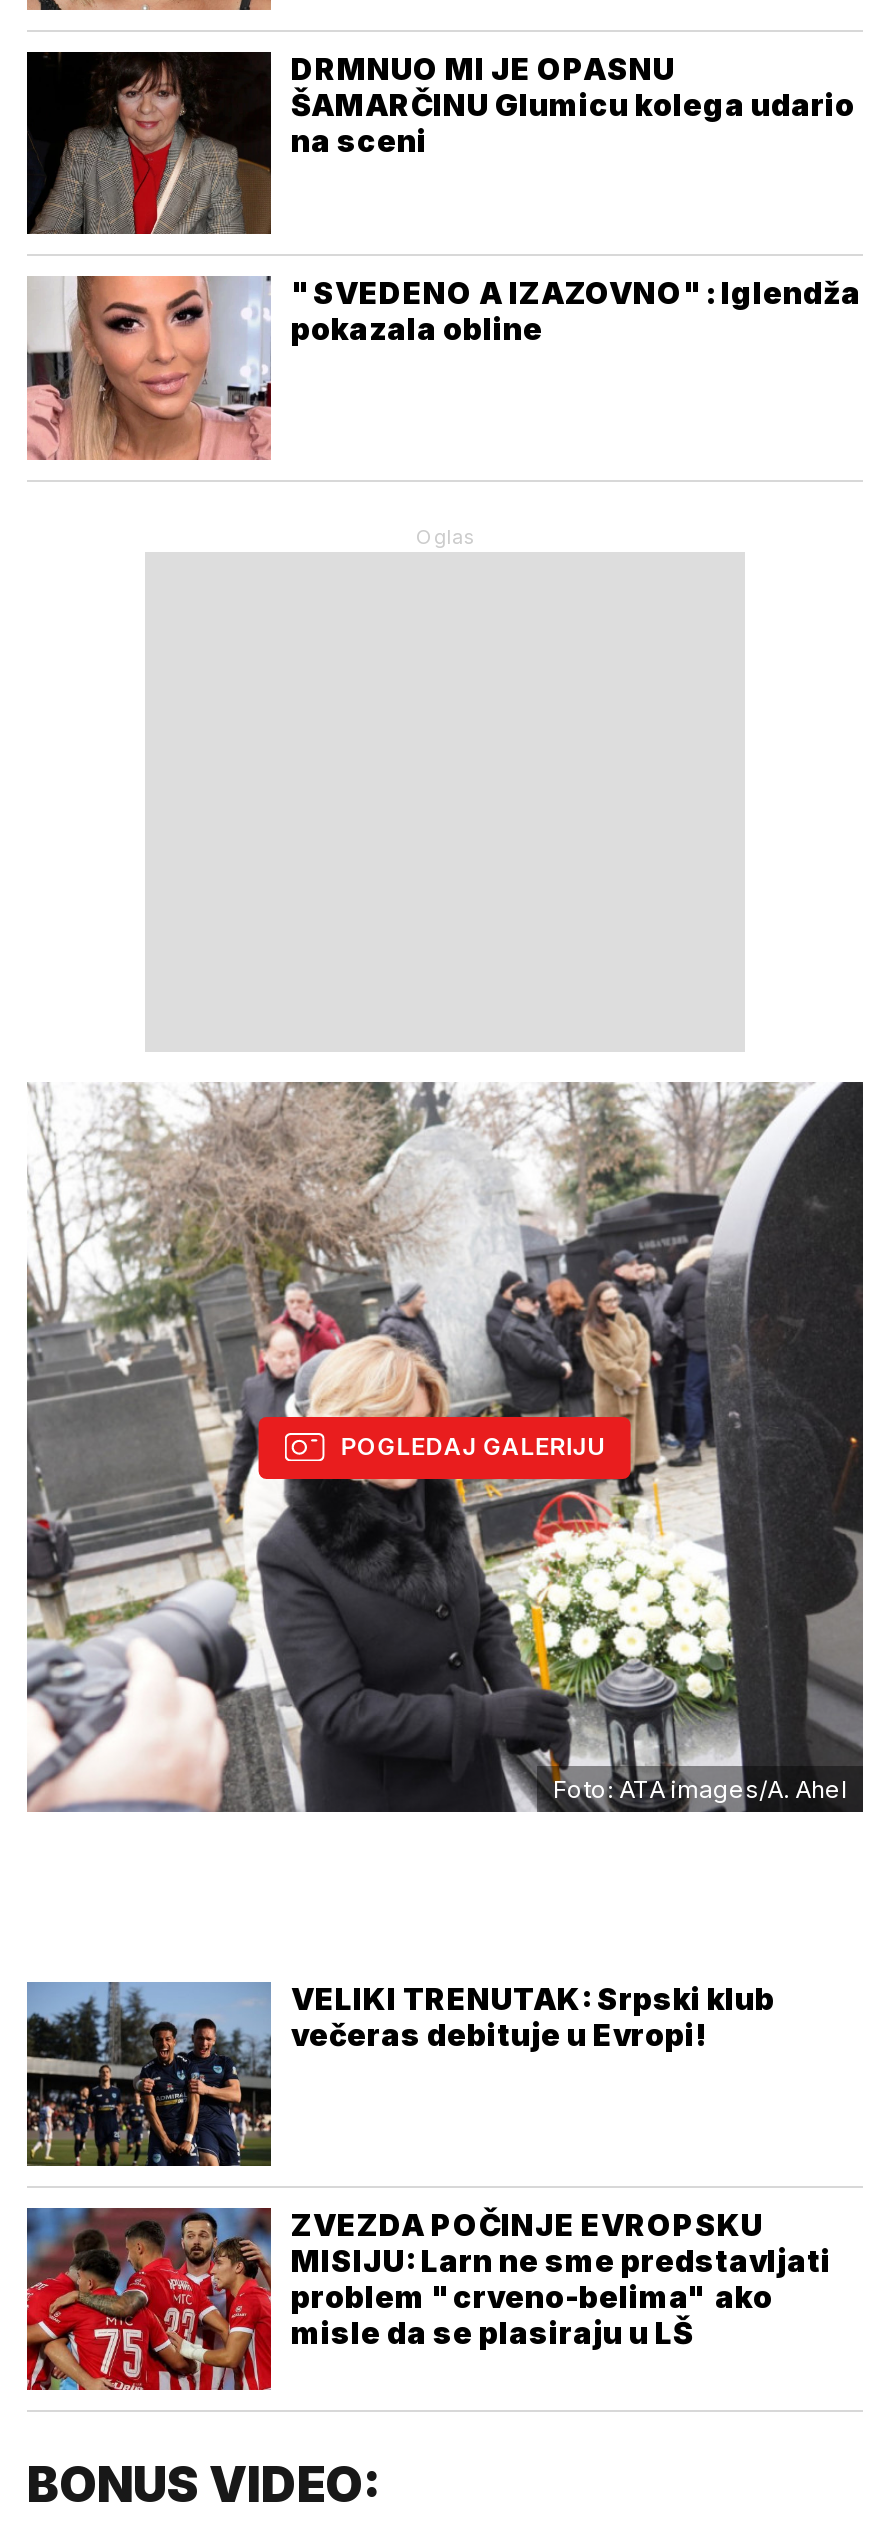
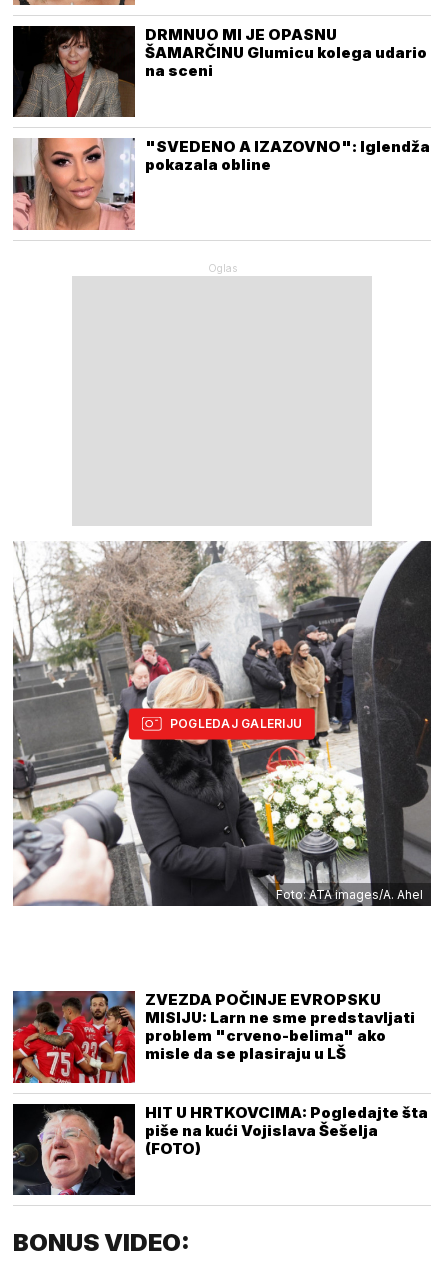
[25,1980,775,2168] [image] | VELIKI TRENUTAK: Srpski klub | večeras debituje u Evropi! -> none
moved [23,2204,831,2394] -> [11,990,415,1085]: [image] | ZVEZDA POČINJE EVROPSKU | MISIJU: Larn ne sme predstavljati | problem "crveno-belima" ako | misle da se plasiraju u LŠ
none -> [12,1103,428,1196] [image] | HIT U HRTKOVCIMA: Pogledajte šta | piše na kući Vojislava Šešelja | (FOTO)

